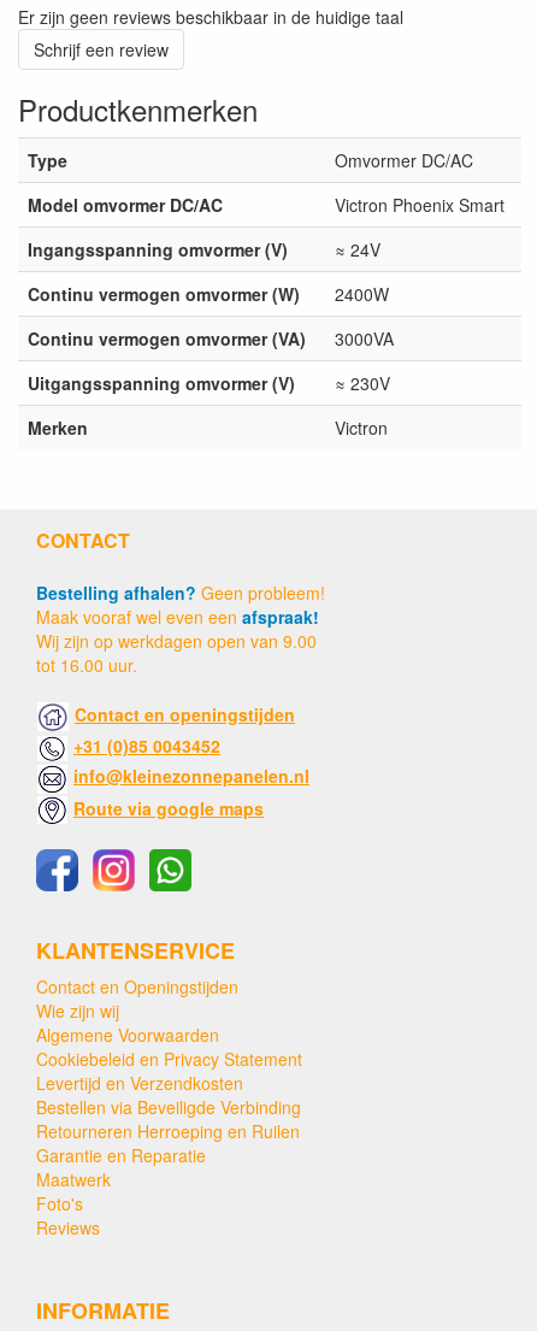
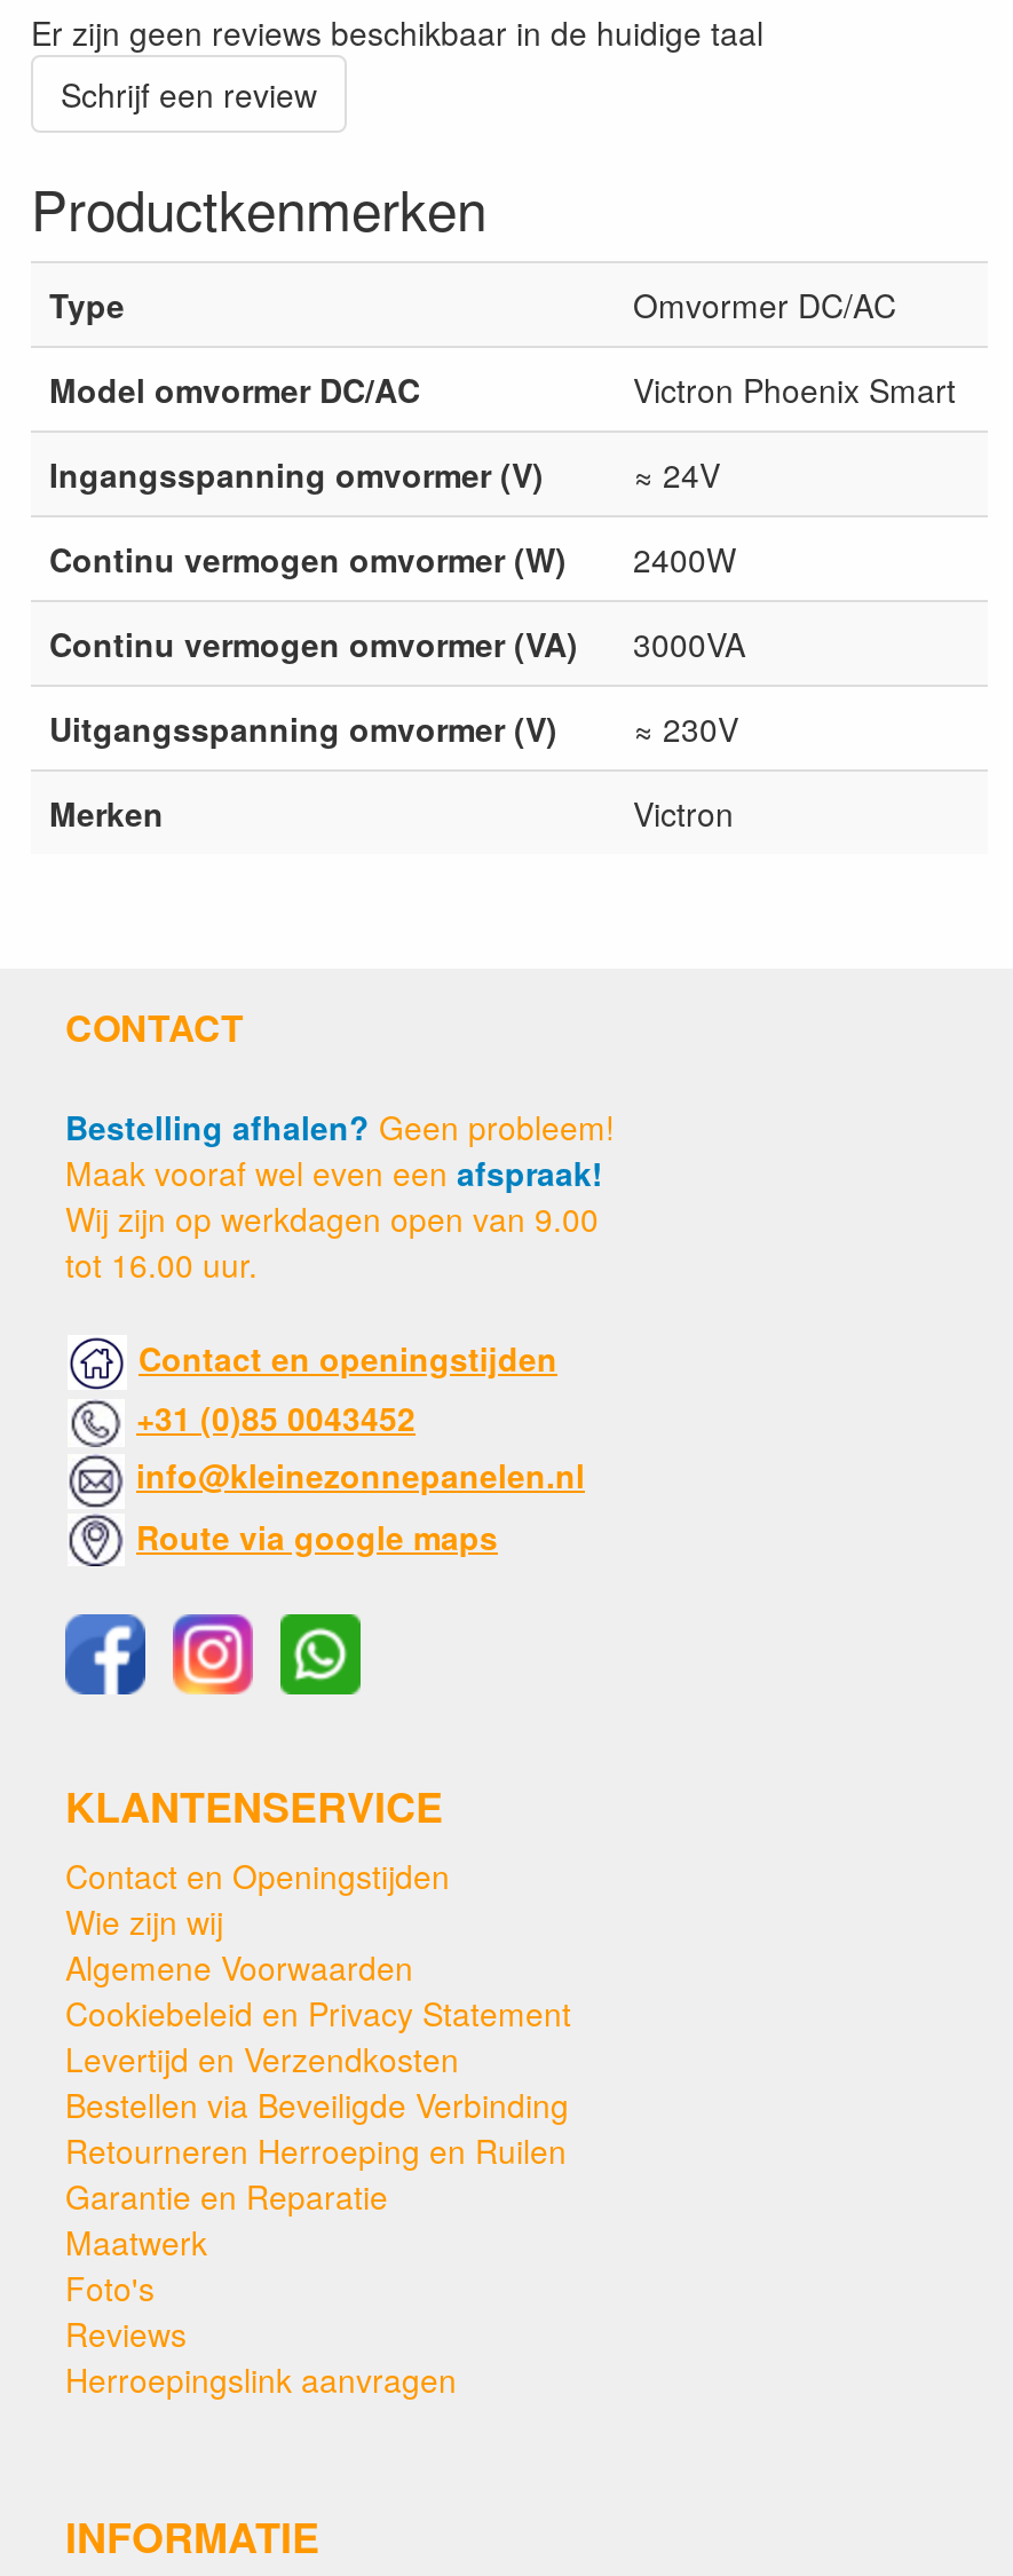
none -> [65,2357,457,2403] Herroepingslink aanvragen

